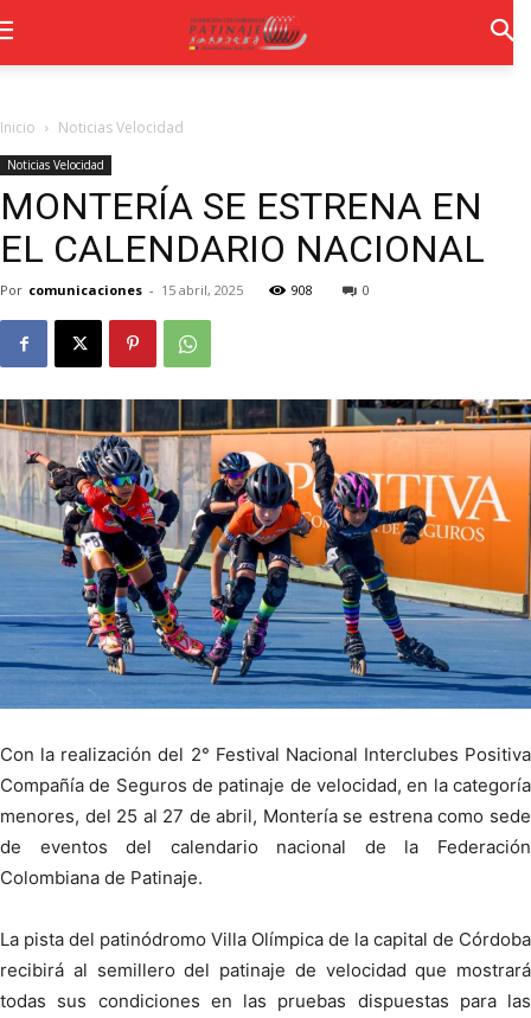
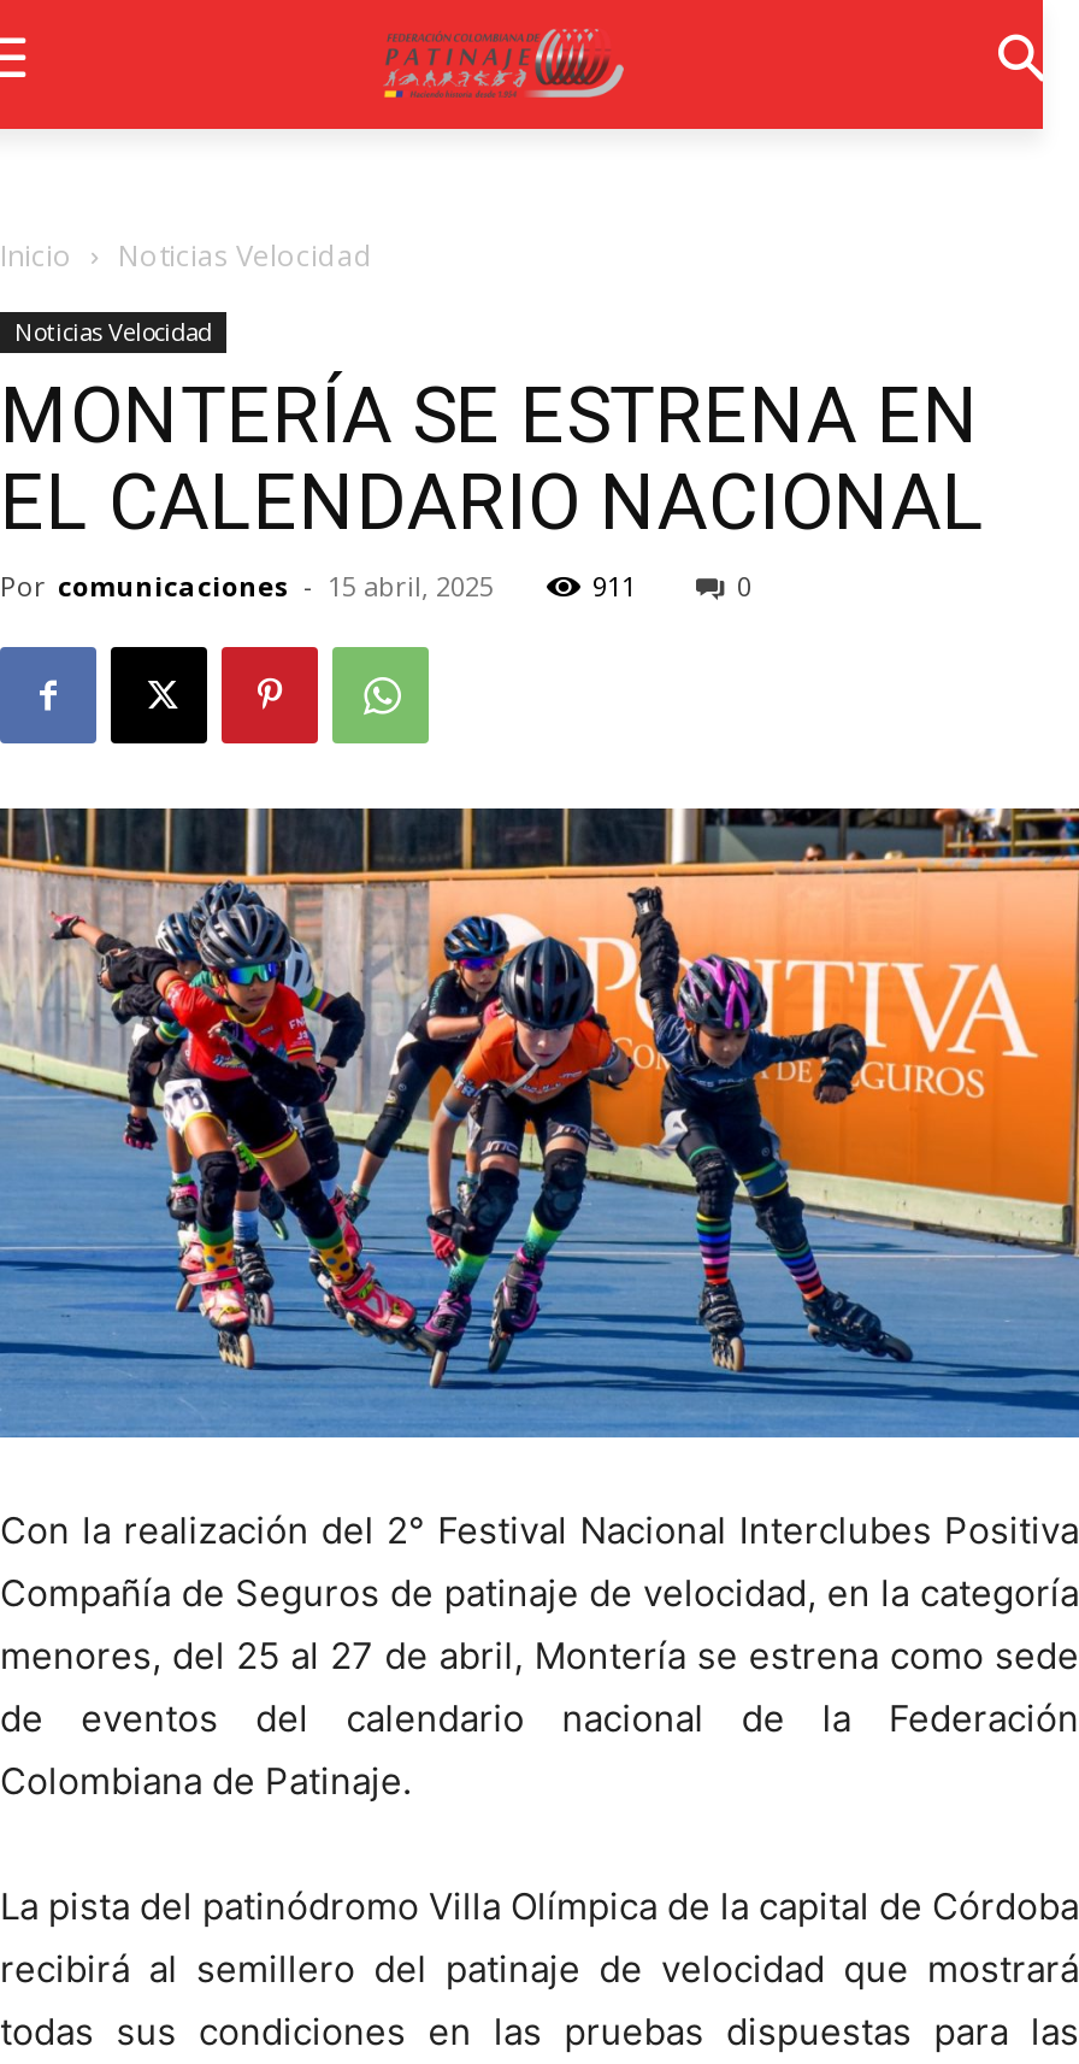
[292,281,313,299] 908 -> [592,568,636,604] 911

